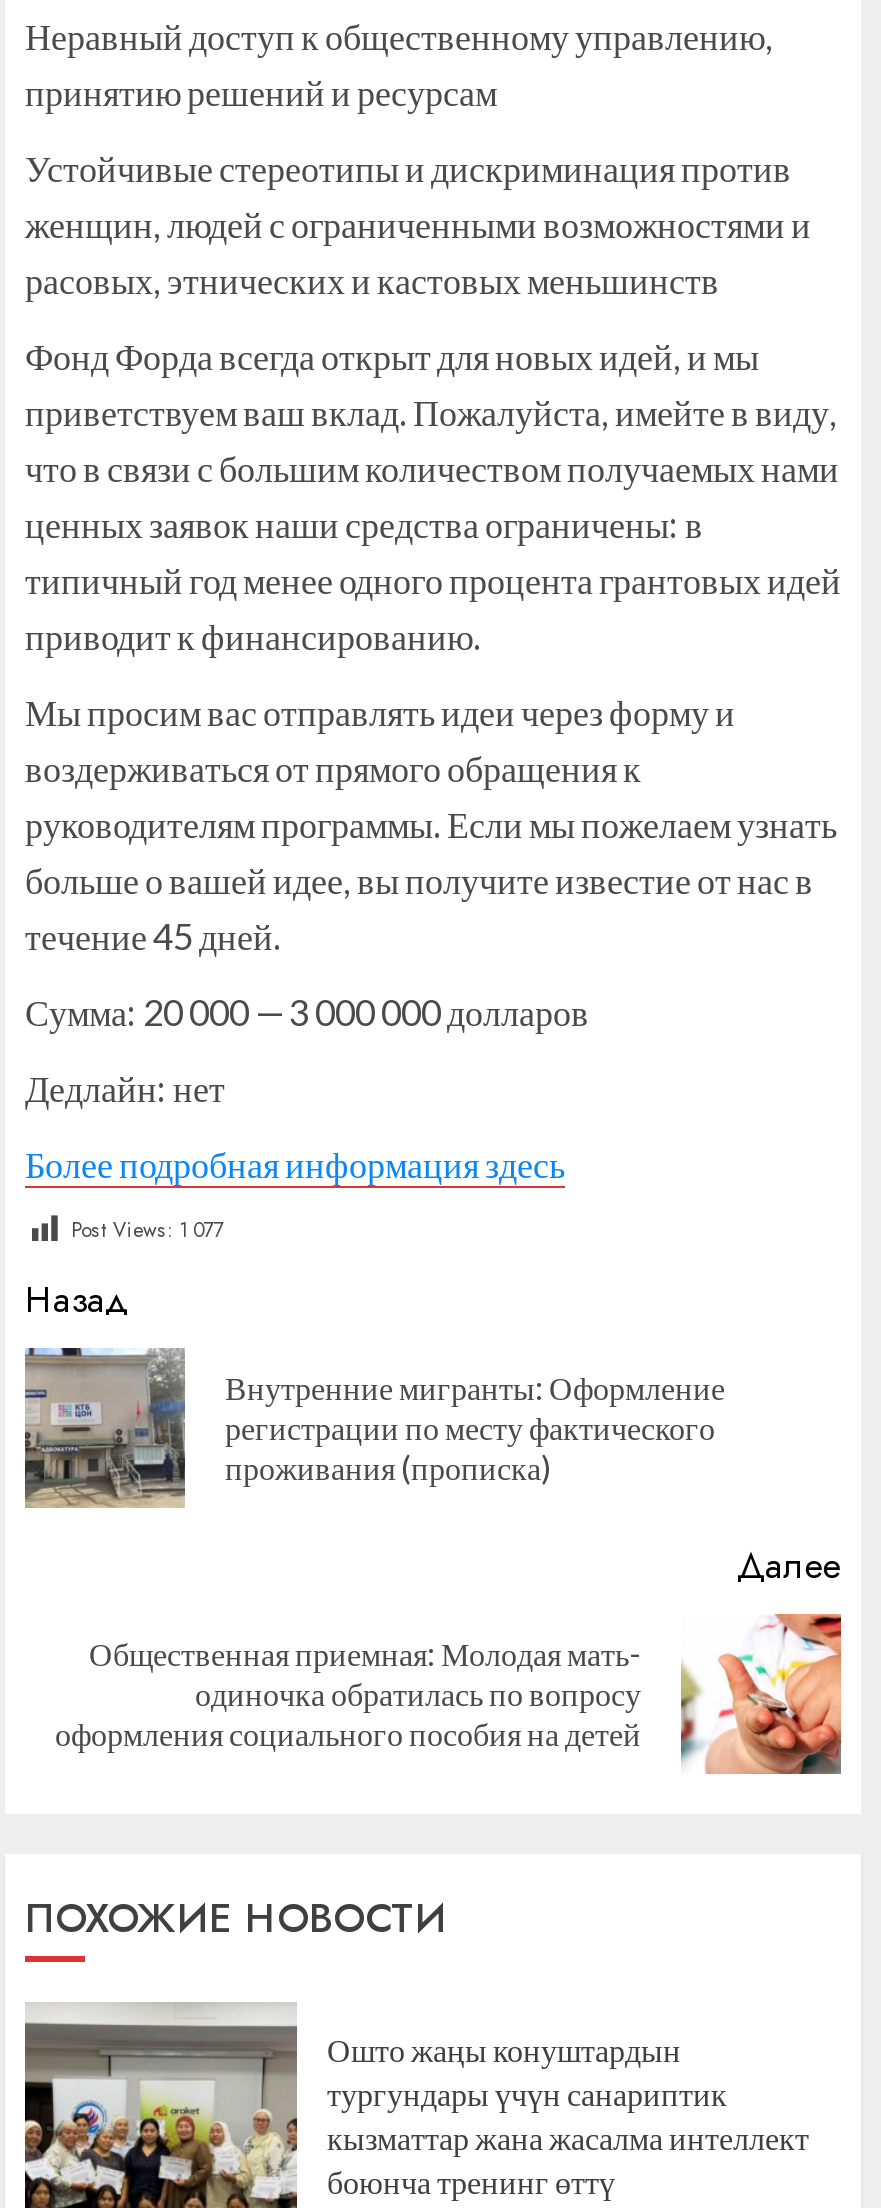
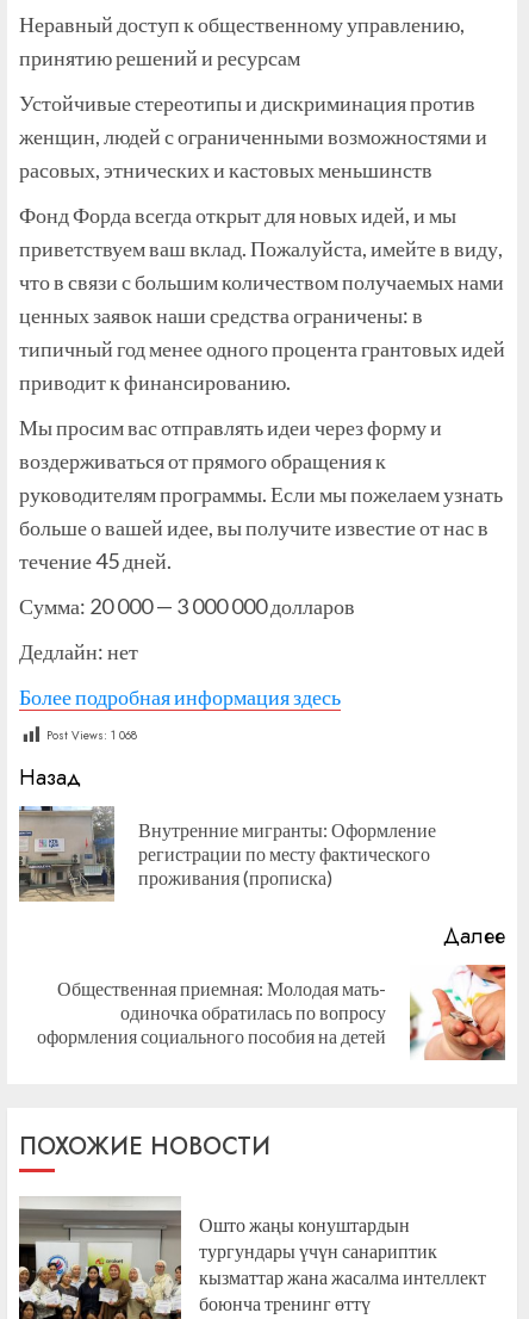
[71,1214,223,1244] Post Views: 1 077 -> [46,726,137,744] Post Views: 1 068

